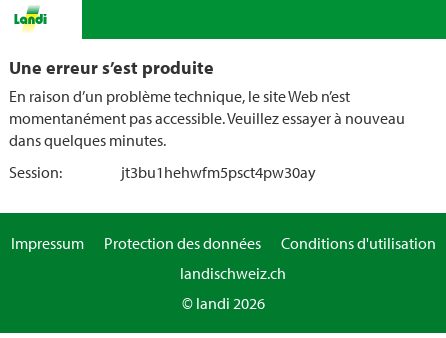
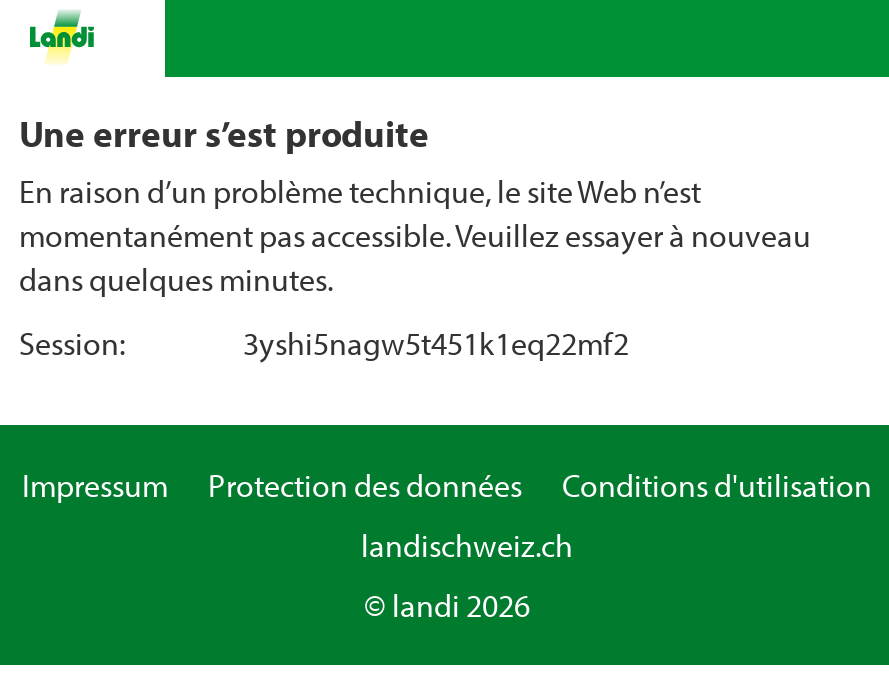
[121,162,316,182] jt3bu1hehwfm5psct4pw30ay -> [243,323,629,363] 3yshi5nagw5t451k1eq22mf2

